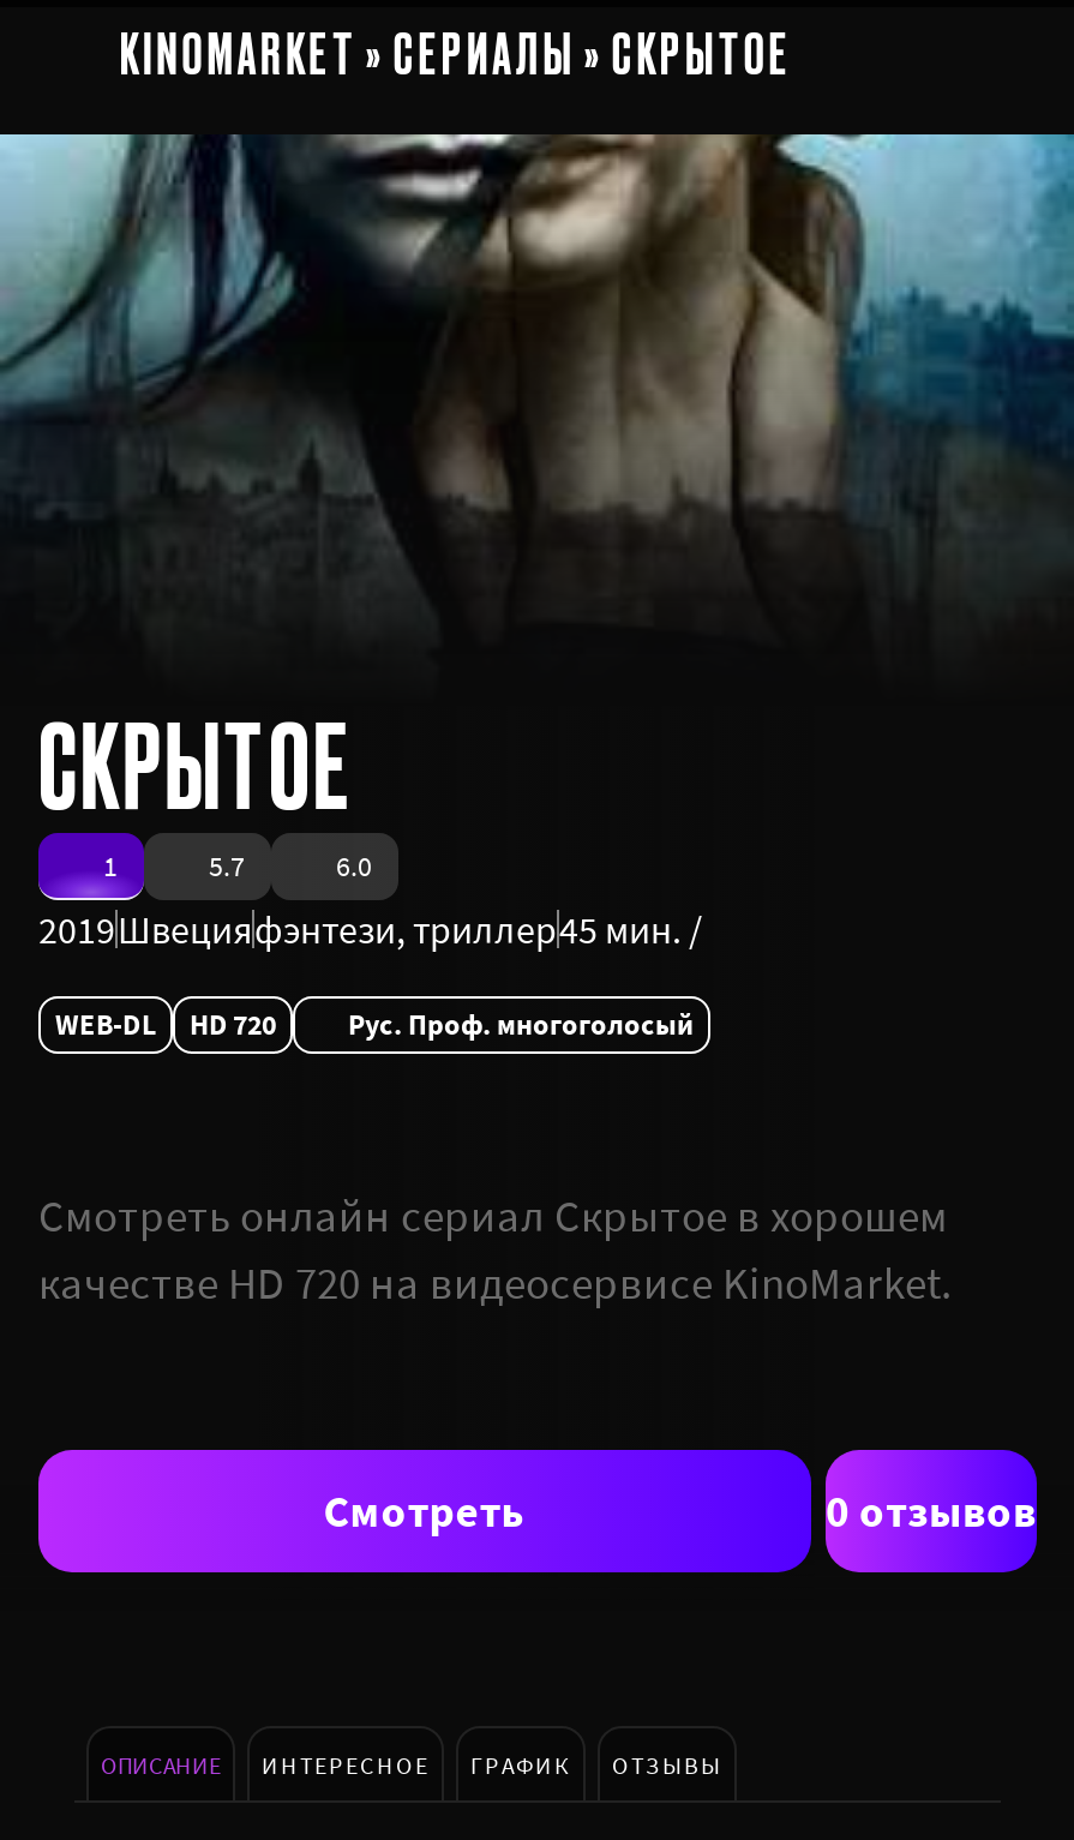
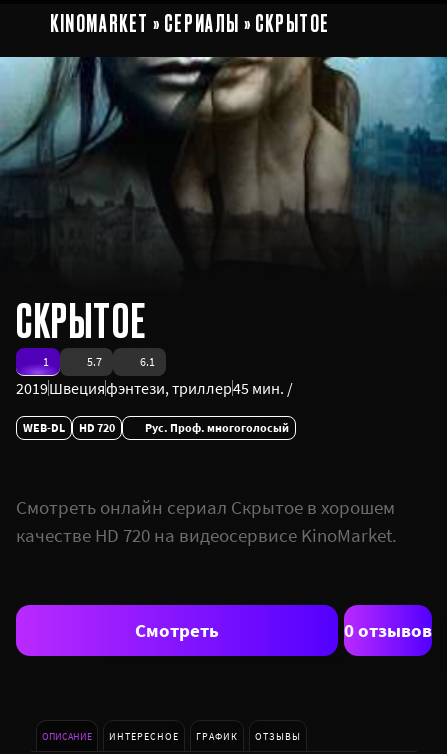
[336,847,372,883] 6.0 -> [140,354,155,369] 6.1

